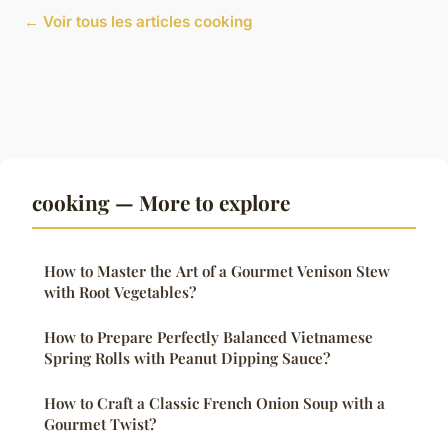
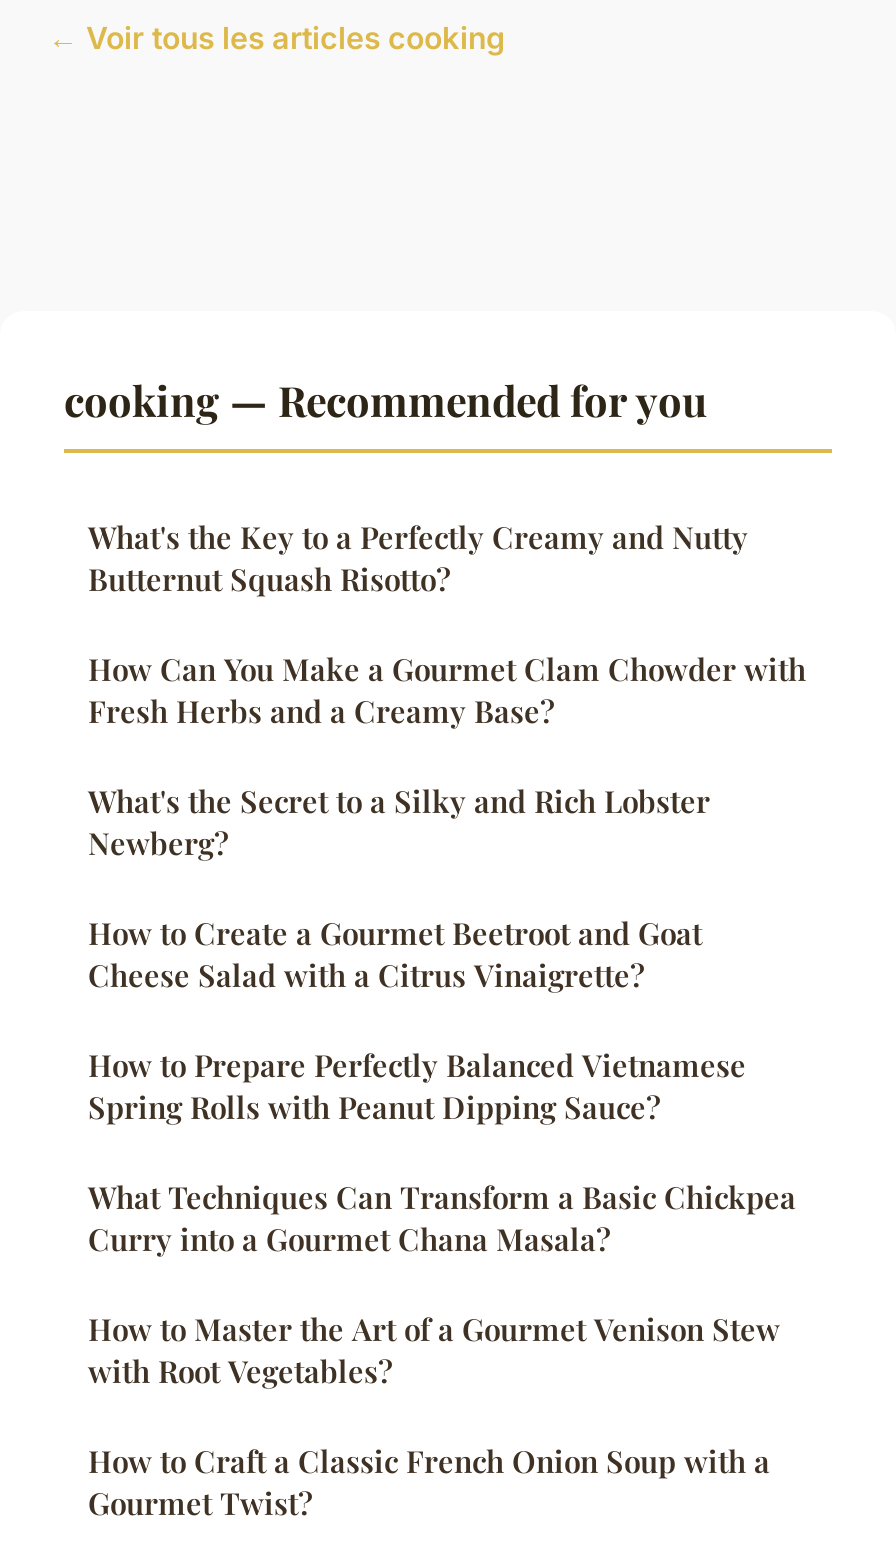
[32,188,290,216] cooking — More to explore -> [64,371,806,1259] cooking — Recommended for you | What's the Key to a Perfectly Creamy and Nutty | Butternut Squash Risotto? | How Can You Make a Gourmet Clam Chowder with | Fresh Herbs and a Creamy Base? | What's the Secret to a Silky and Rich Lobster | Newberg? | How to Create a Gourmet Beetroot and Goat | Cheese Salad with a Citrus Vinaigrette? | What Techniques Can Transform a Basic Chickpea | Curry into a Gourmet Chana Masala?
moved [44,261,390,302] -> [88,1309,780,1391]: How to Master the Art of a Gourmet Venison Stew | with Root Vegetables?
moved [44,327,373,368] -> [88,1045,746,1127]: How to Prepare Perfectly Balanced Vietnamese | Spring Rolls with Peanut Dipping Sauce?

